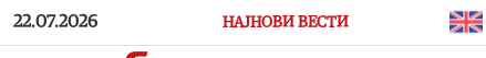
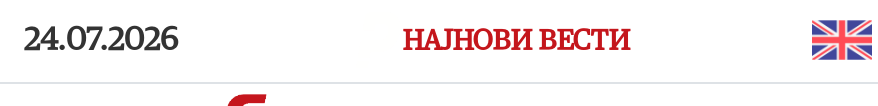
[13,14,97,31] 22.07.2026 -> [24,25,178,57] 24.07.2026

